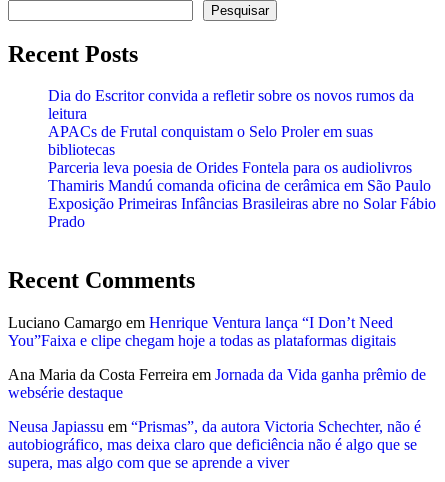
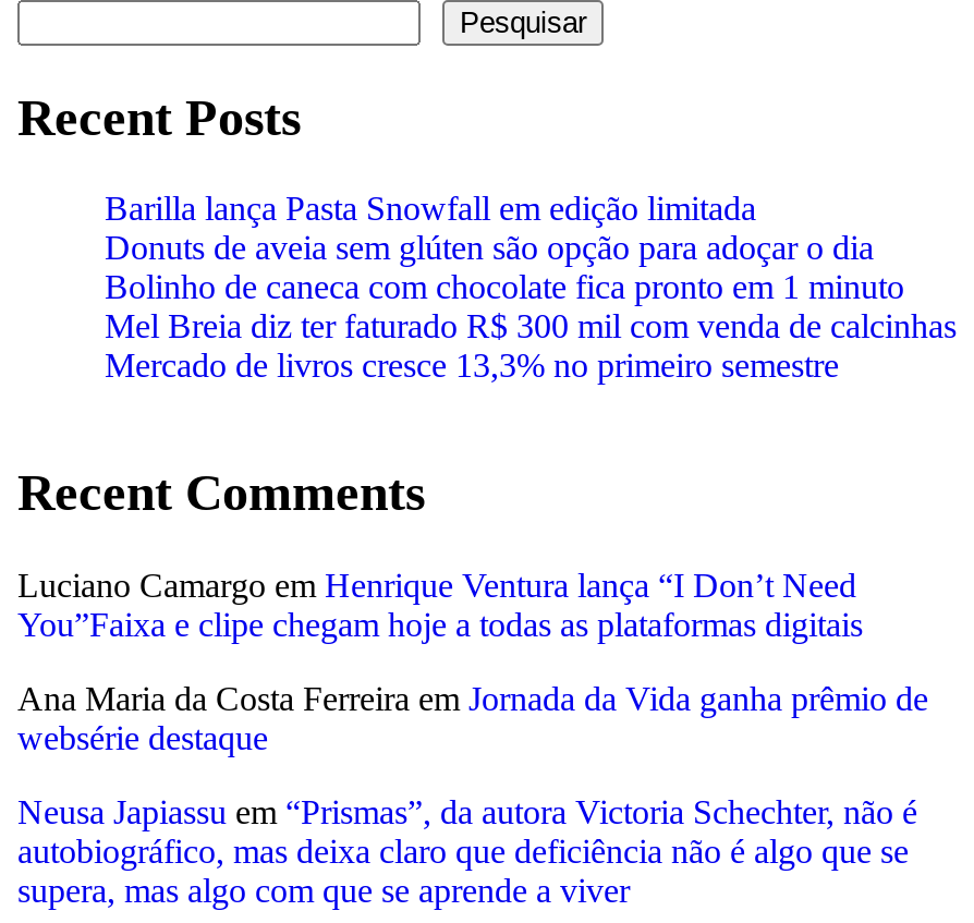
[48,87,436,230] Dia do Escritor convida a refletir sobre os novos rumos da | leitura | APACs de Frutal conquistam o Selo Proler em suas | bibliotecas | Parceria leva poesia de Orides Fontela para os audiolivros | Thamiris Mandú comanda oficina de cerâmica em São Paulo | Exposição Primeiras Infâncias Brasileiras abre no Solar Fábio | Prado -> [105,191,957,385] Barilla lança Pasta Snowfall em edição limitada | Donuts de aveia sem glúten são opção para adoçar o dia | Bolinho de caneca com chocolate fica pronto em 1 minuto | Mel Breia diz ter faturado R$ 300 mil com venda de calcinhas | Mercado de livros cresce 13,3% no primeiro semestre

